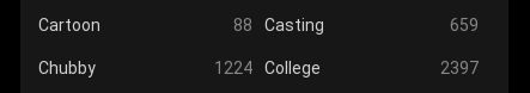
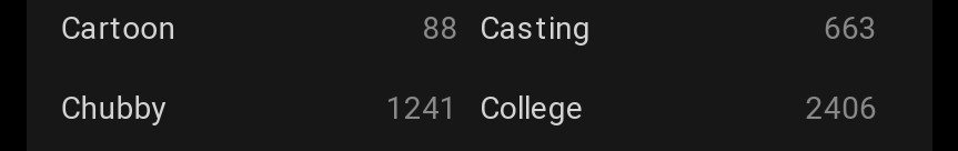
[450,15,478,34] 659 -> [823,10,877,45] 663
[214,59,321,78] 1224 College -> [386,90,584,126] 1241 College
[440,59,478,78] 2397 -> [805,90,877,126] 2406

